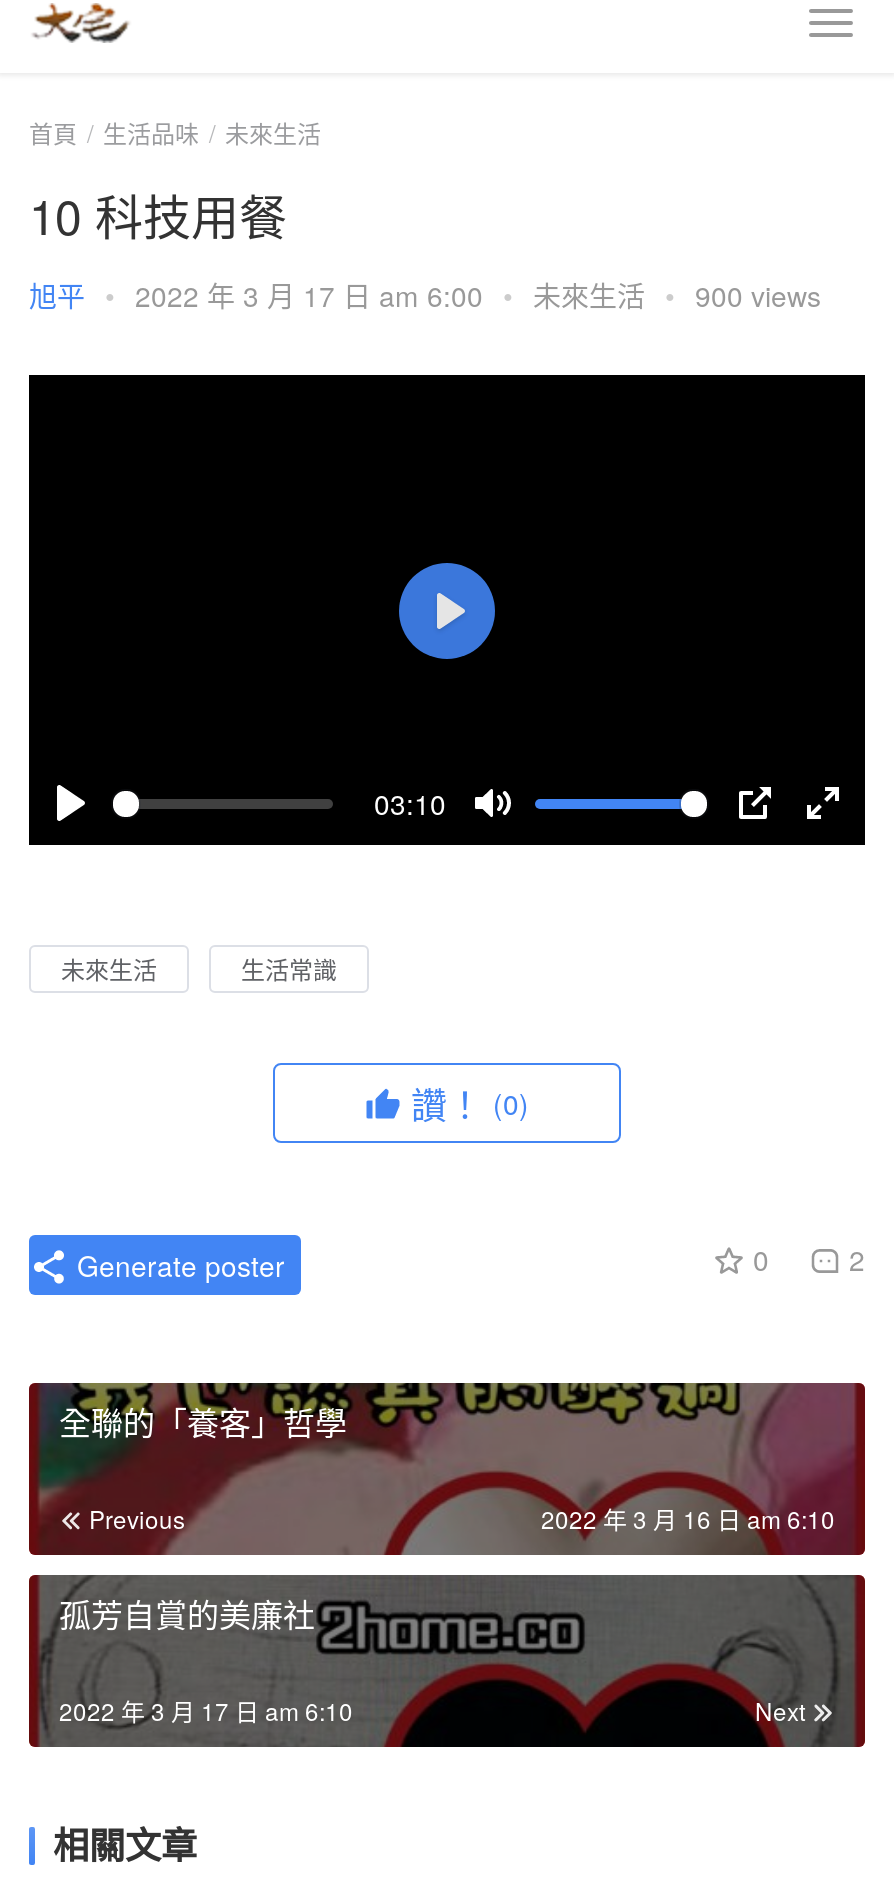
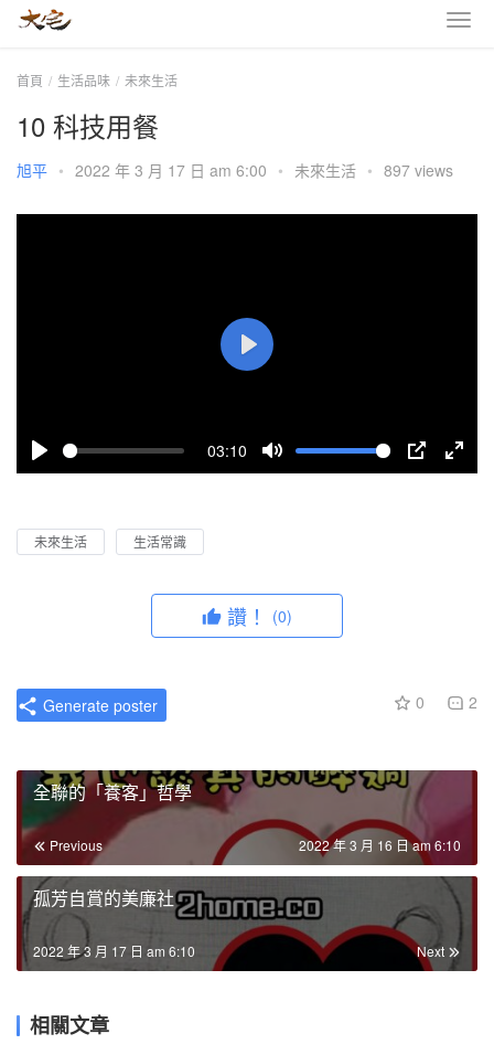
[29,275,821,315] 旭平 • 2022 年 3 月 17 日 am 6:00 • 未來生活 • 900 views -> [17,159,453,181] 旭平 • 2022 年 3 月 17 日 am 6:00 • 未來生活 • 897 views

